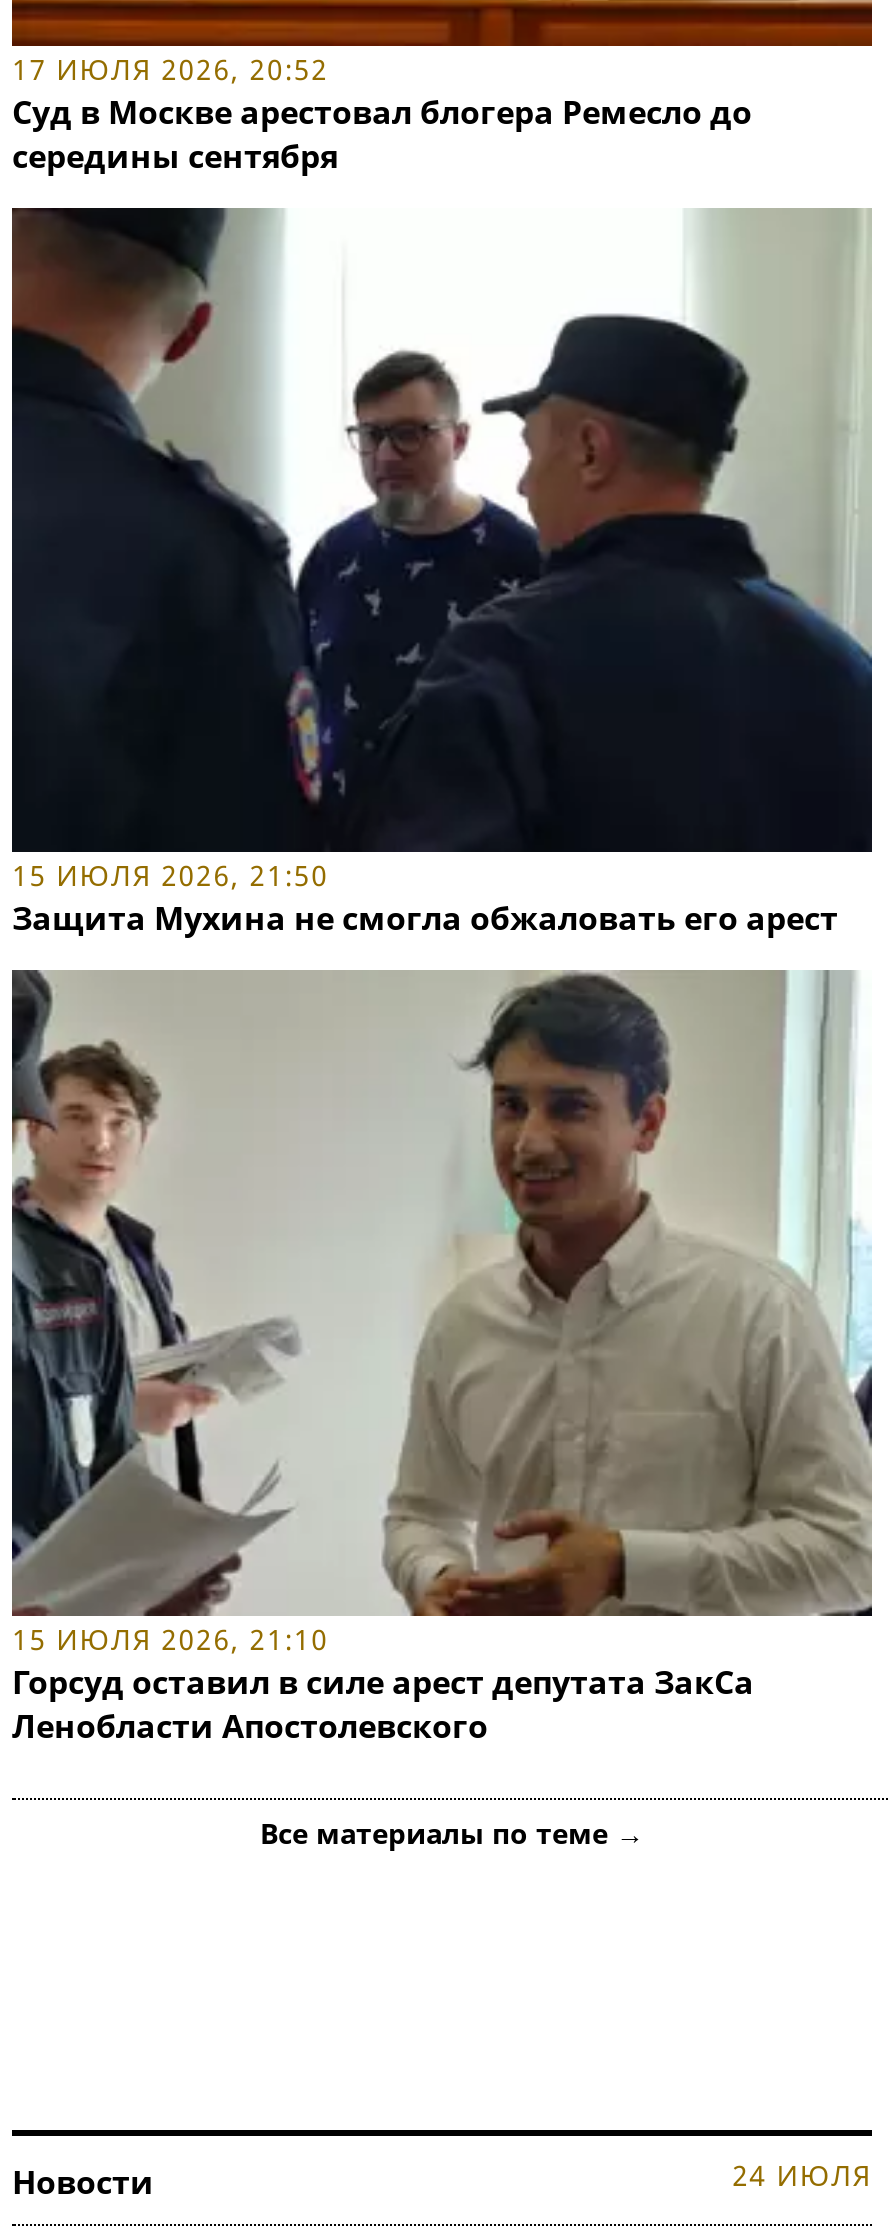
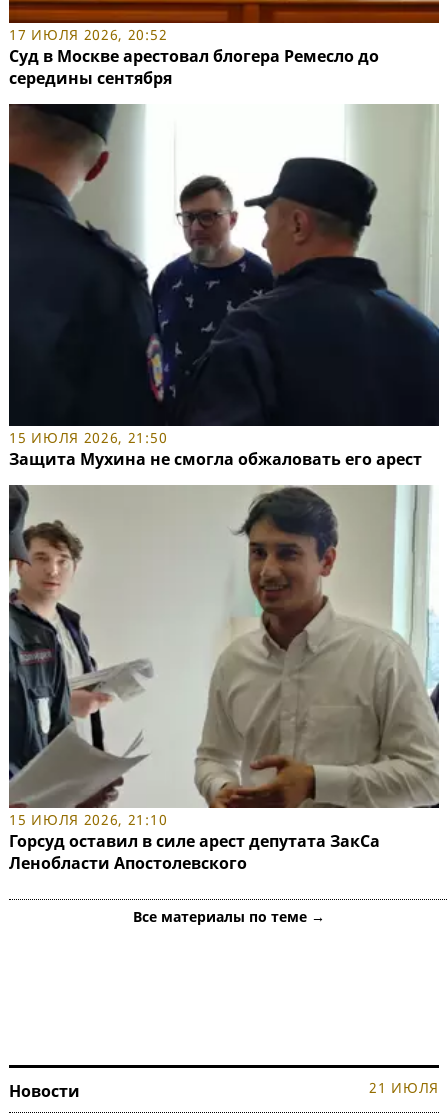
[732,2155,872,2193] 24 ИЮЛЯ -> [369,1078,439,1097] 21 ИЮЛЯ

